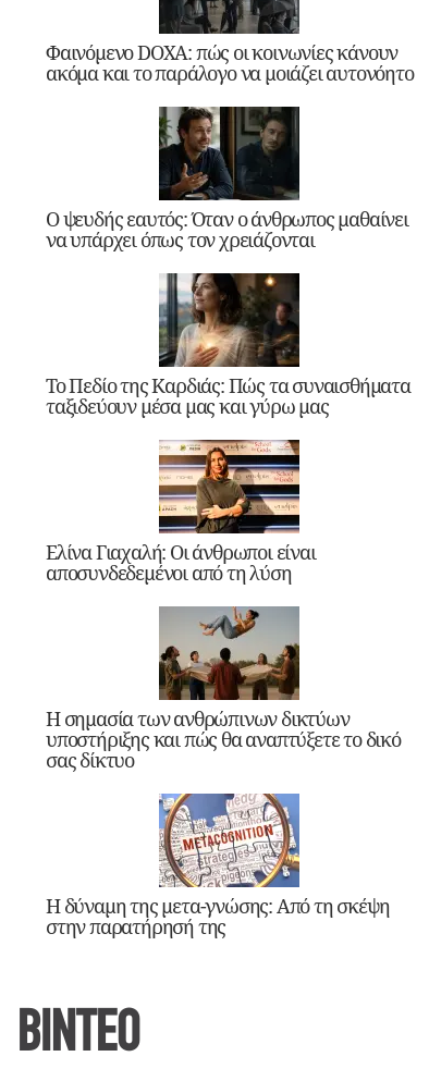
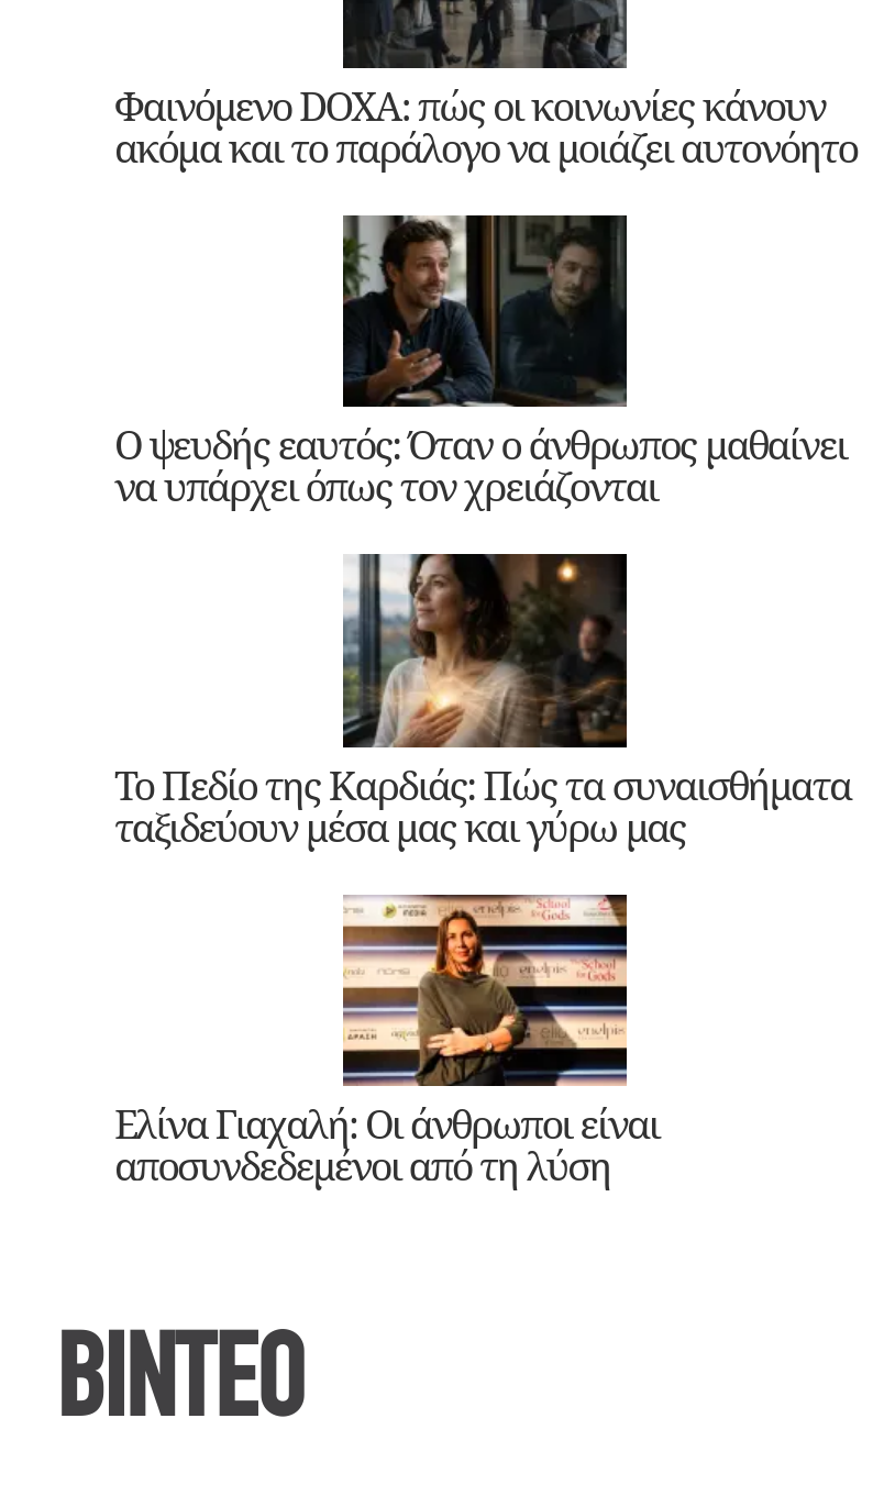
[46,605,400,773] [image] | Η σημασία των ανθρώπινων δικτύων | υποστήριξης και πώς θα αναπτύξετε το δικό | σας δίκτυο -> none
[46,793,389,940] [image] | Η δύναμη της μετα-γνώσης: Από τη σκέψη | στην παρατήρησή της -> none

